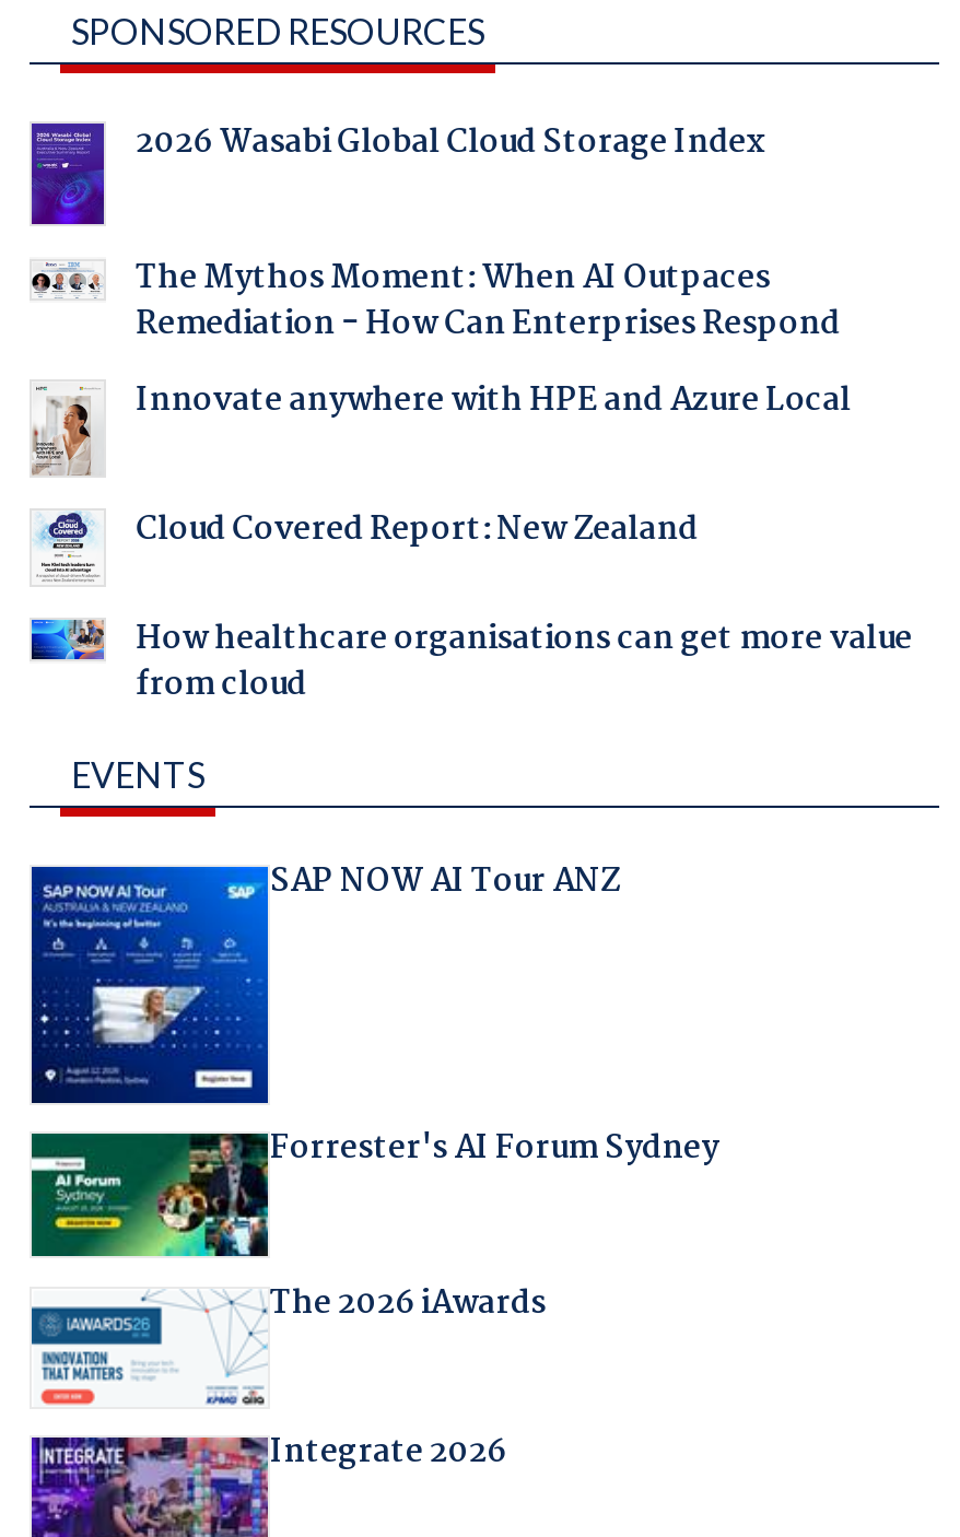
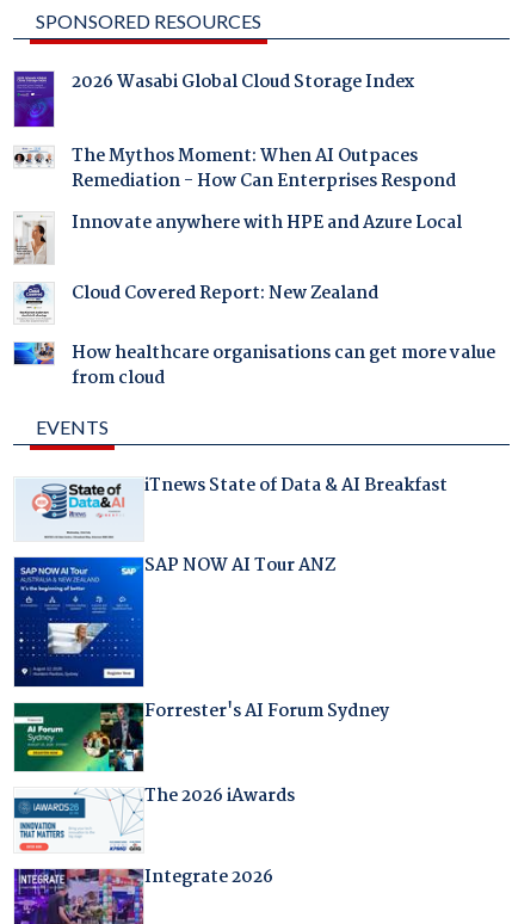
none -> [17,471,447,540] [image] | iTnews State of Data & AI Breakfast

